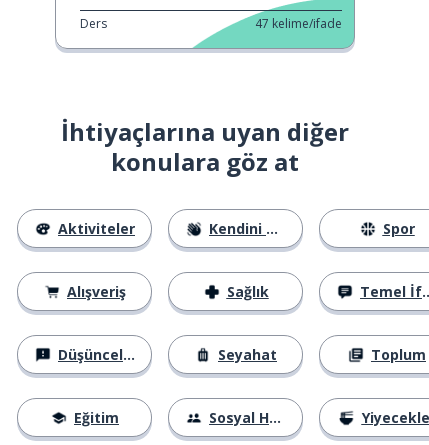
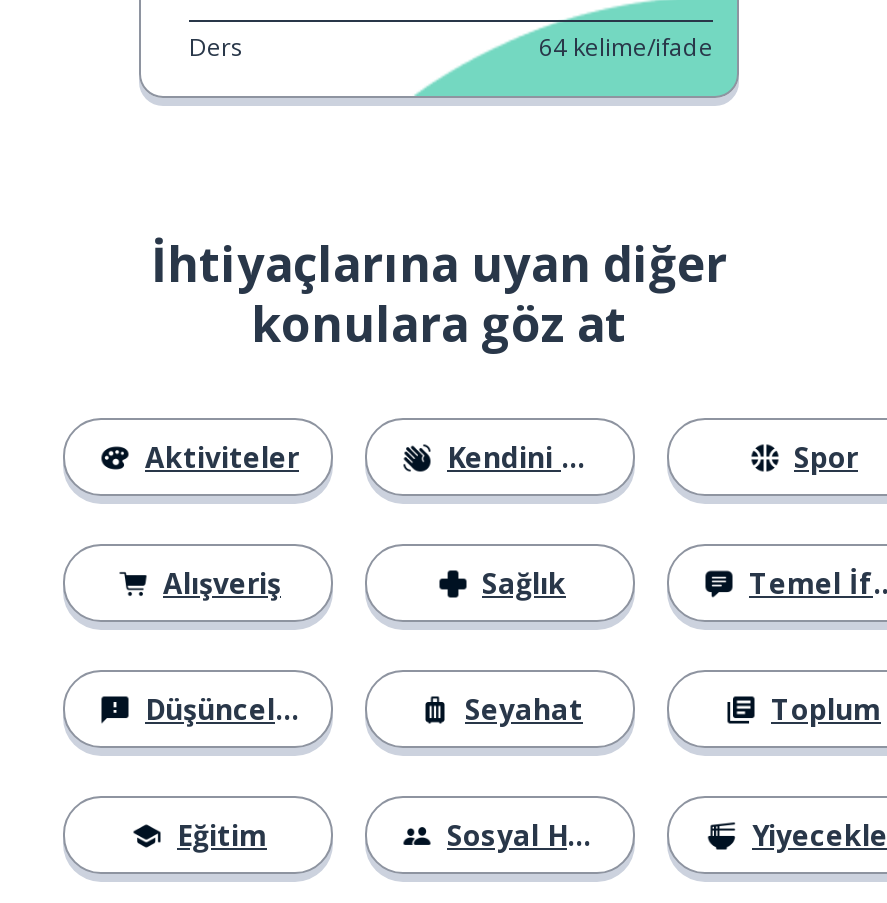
[255,15,342,32] 47 kelime/ifade -> [539,30,713,64] 64 kelime/ifade

